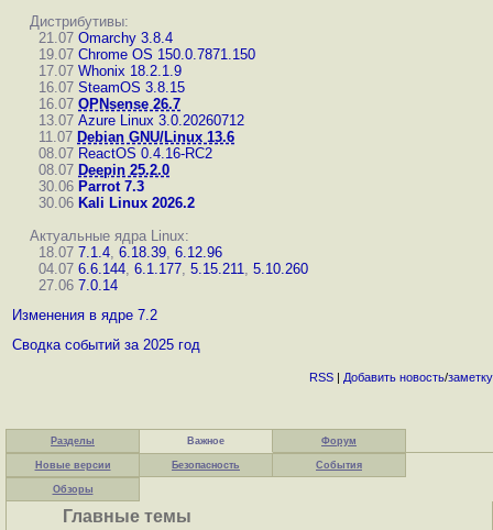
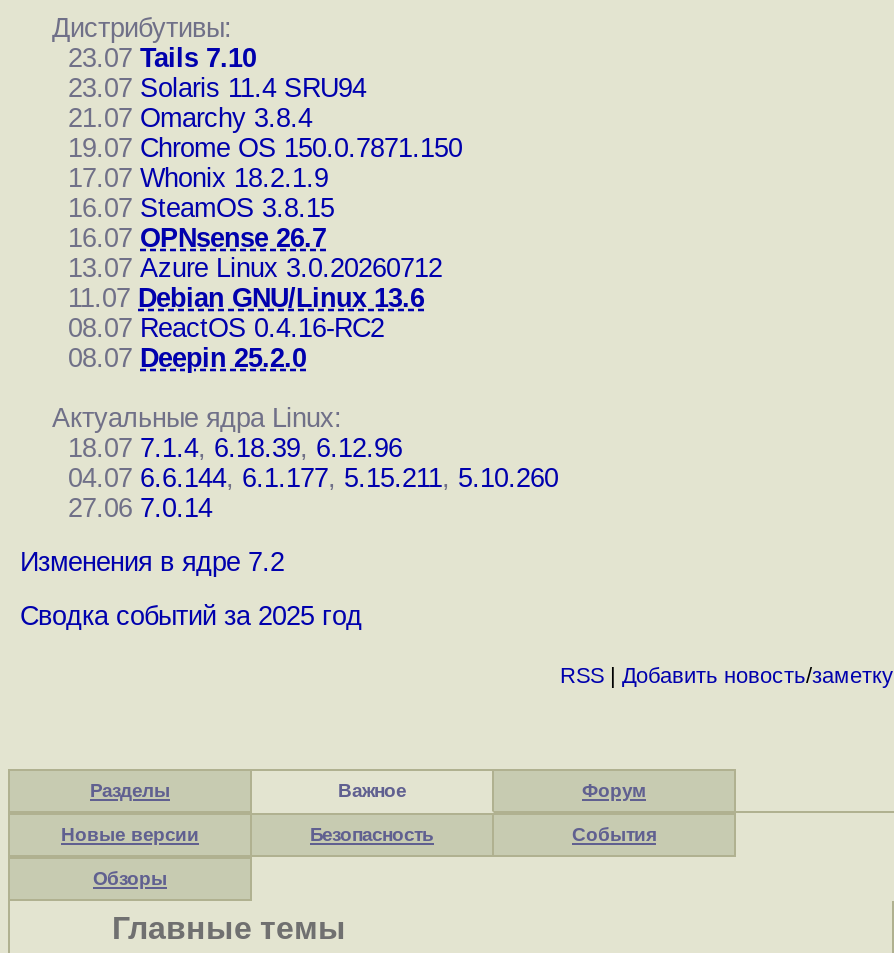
none -> [52,43,366,103] 23.07 Tails 7.10 | 23.07 Solaris 11.4 SRU94
moved [30,30,255,178] -> [52,103,462,373]: 21.07 Omarchy 3.8.4 | 19.07 Chrome OS 150.0.7871.150 | 17.07 Whonix 18.2.1.9 | ... | 08.07 ReactOS 0.4.16-RC2 | 08.07 Deepin 25.2.0
[30,178,195,211] 30.06 Parrot 7.3 | 30.06 Kali Linux 2026.2 -> none

